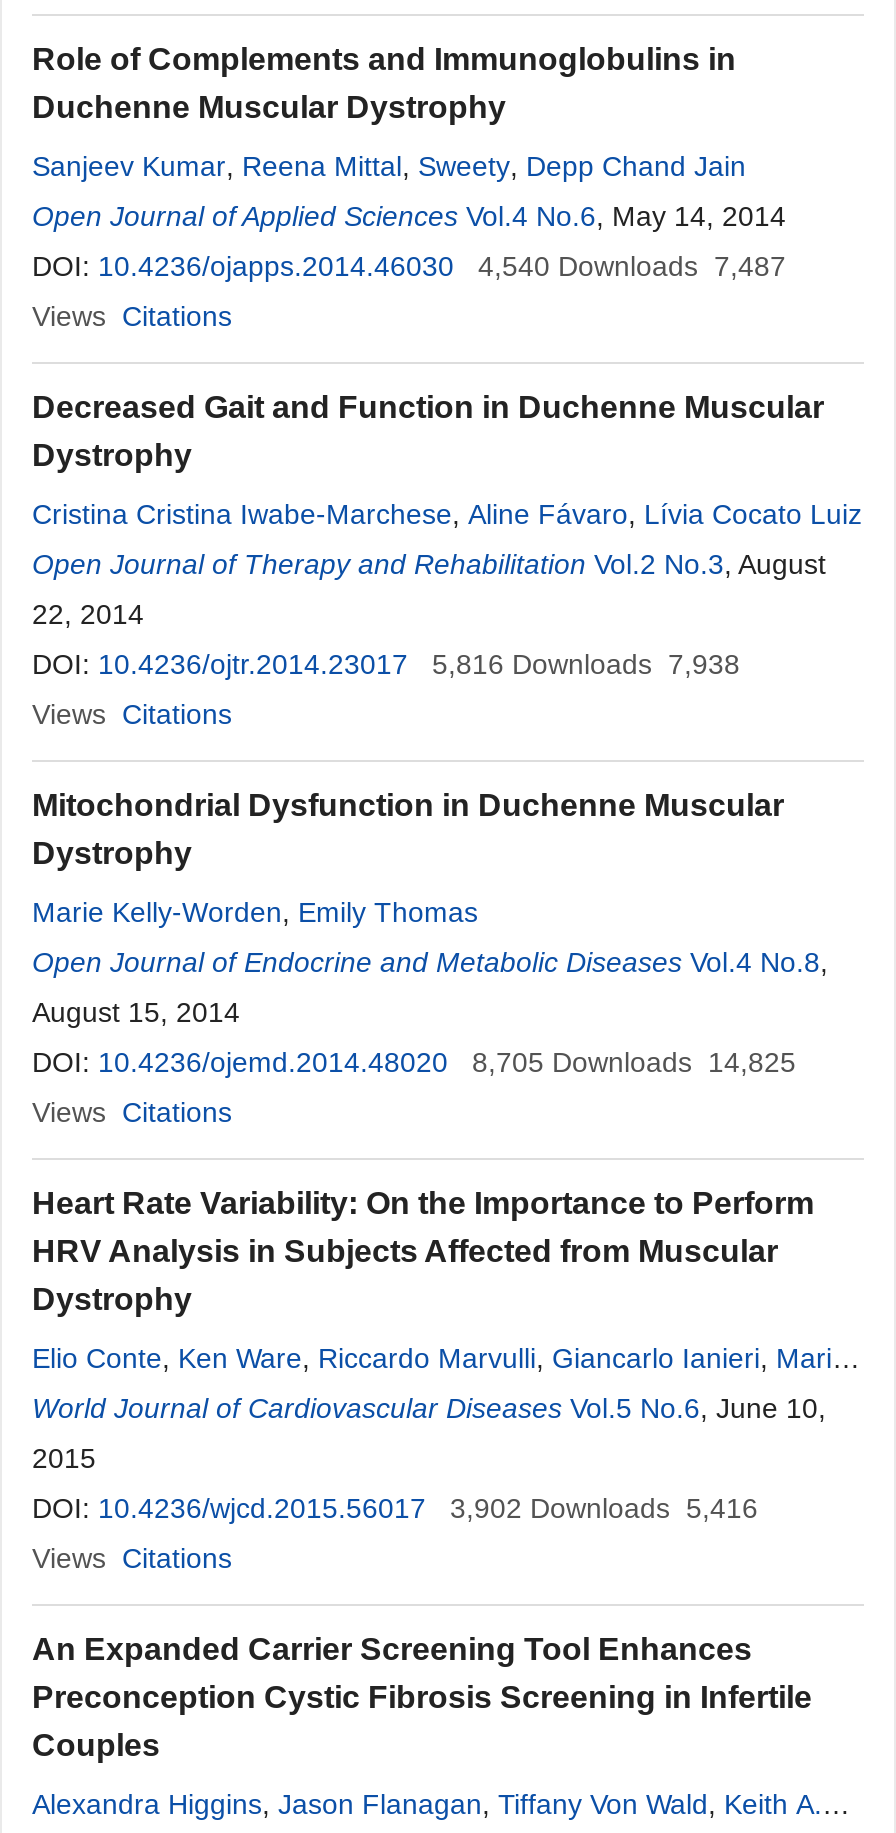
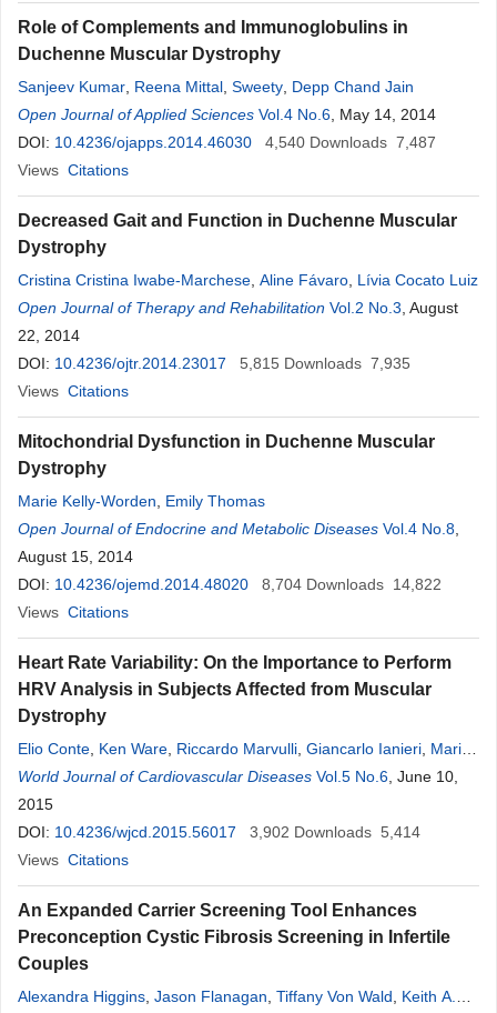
[32,648,740,680] DOI: 10.4236/ojtr.2014.23017 5,816 Downloads 7,938 -> [18,354,410,372] DOI: 10.4236/ojtr.2014.23017 5,815 Downloads 7,935
[32,1046,796,1078] DOI: 10.4236/ojemd.2014.48020 8,705 Downloads 14,825 -> [18,575,442,593] DOI: 10.4236/ojemd.2014.48020 8,704 Downloads 14,822
[32,1492,758,1524] DOI: 10.4236/wjcd.2015.56017 3,902 Downloads 5,416 -> [18,823,420,841] DOI: 10.4236/wjcd.2015.56017 3,902 Downloads 5,414

